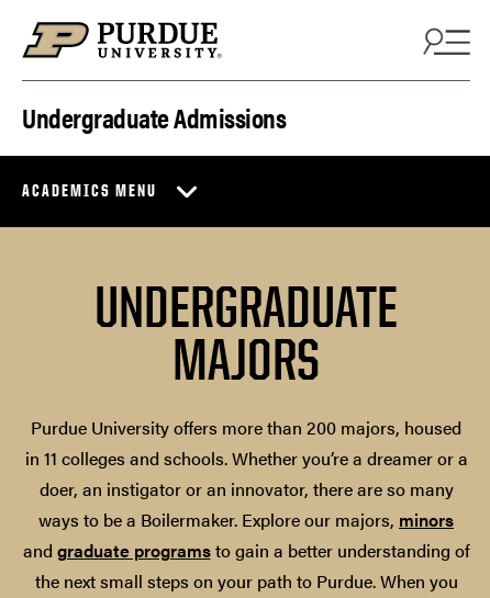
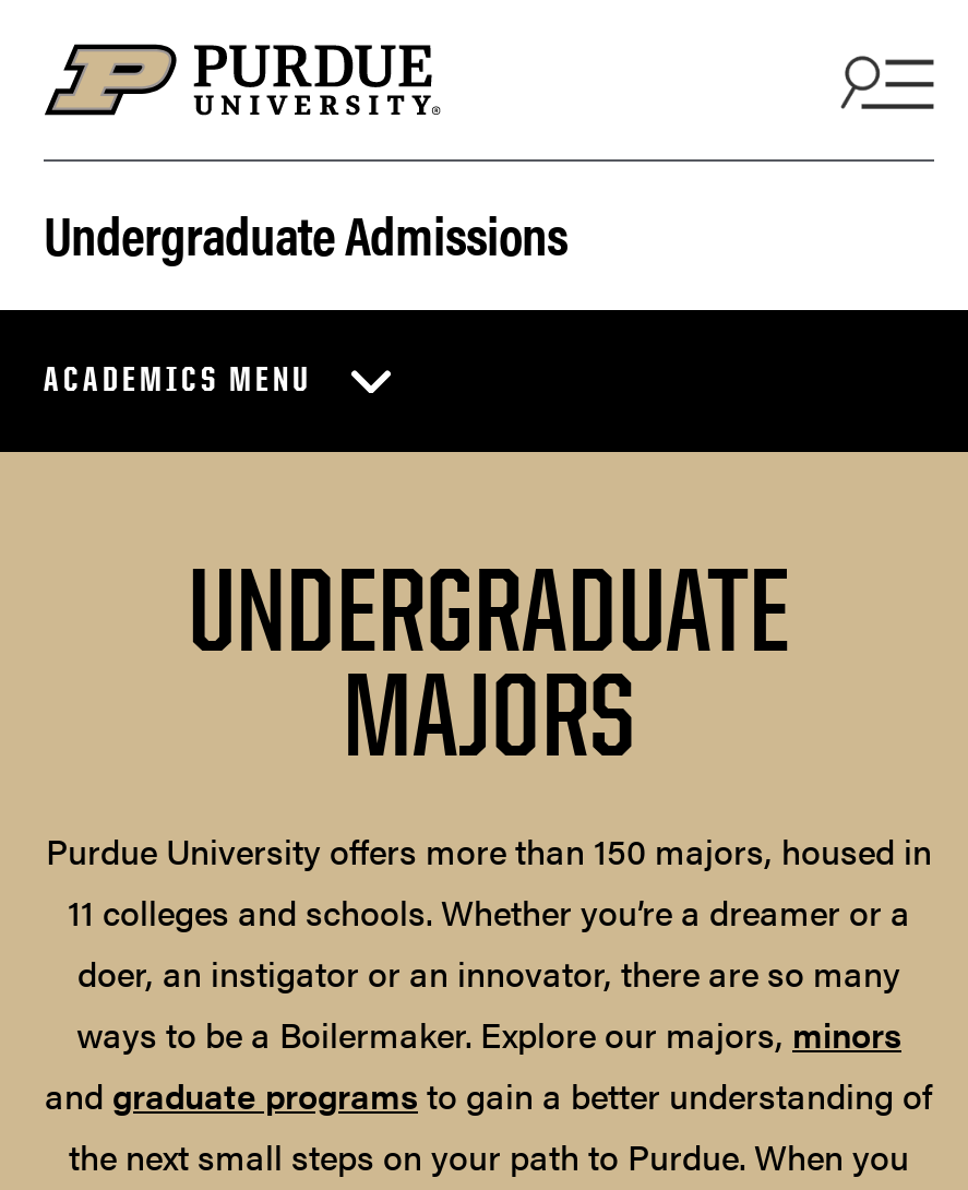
[25,415,467,471] Purdue University offers more than 200 majors, housed | in 11 colleges and schools. Whether you’re a dreamer or a -> [46,826,932,937] Purdue University offers more than 150 majors, housed in | 11 colleges and schools. Whether you’re a dreamer or a

